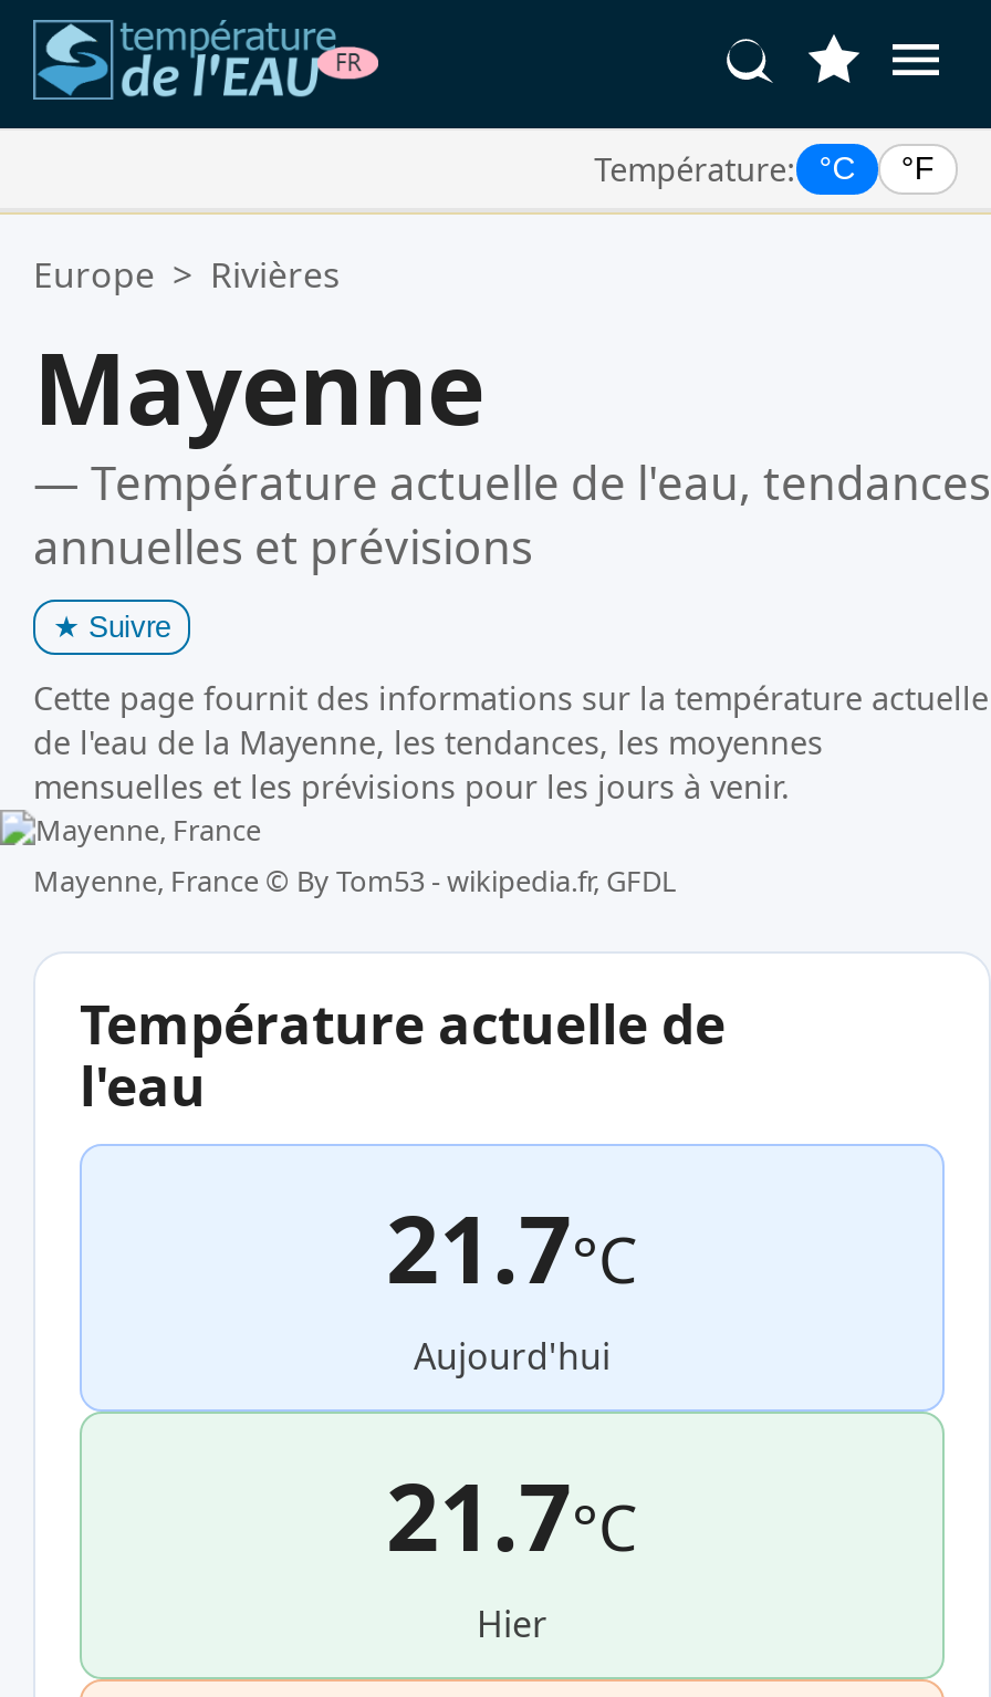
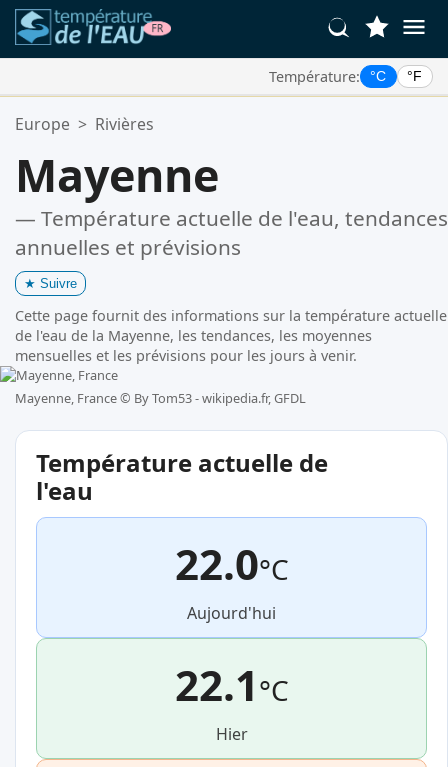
[386,1184,638,1310] 21.7°C -> [174,535,288,592] 22.0°C
[386,1452,638,1578] 21.7°C -> [174,656,288,713] 22.1°C

